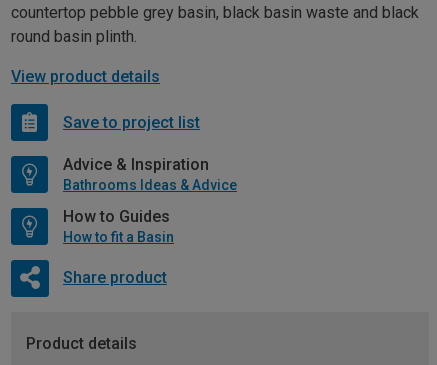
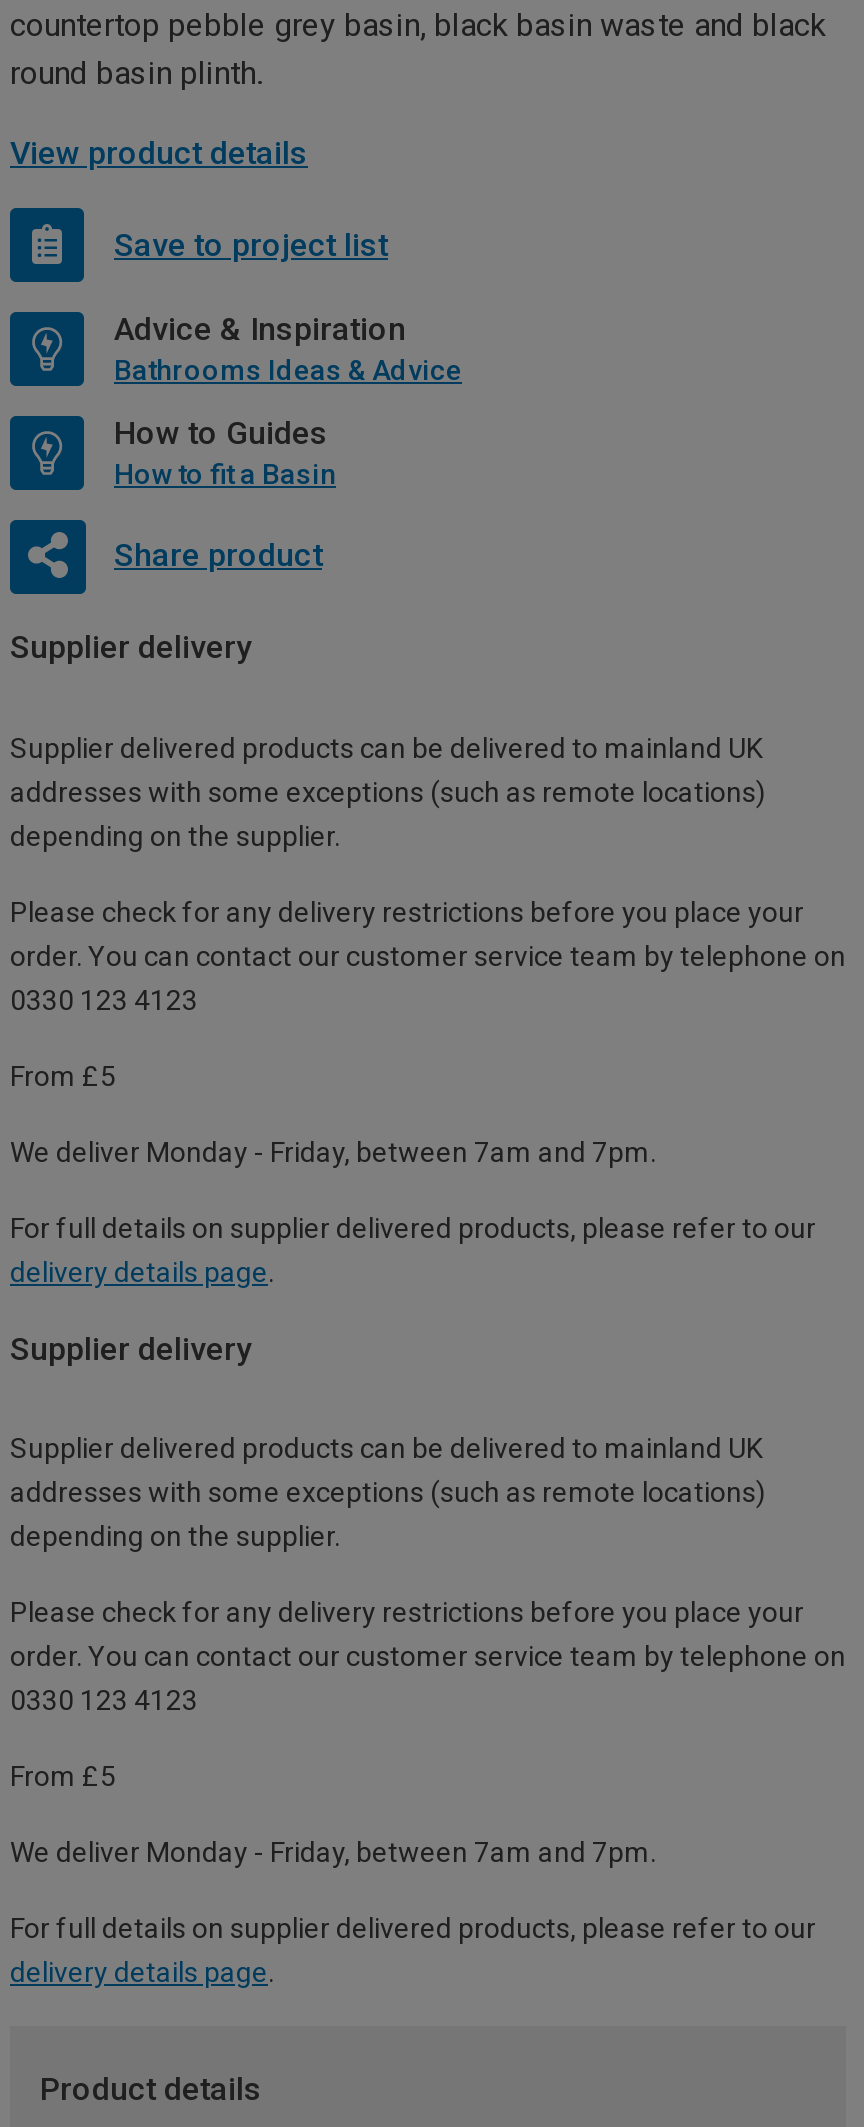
none -> [10,628,846,1989] Supplier delivery | Supplier delivered products can be delivered to mainland UK | addresses with some exceptions (such as remote locations) | depending on the supplier. | Please check for any delivery restrictions before you place your | order. You can contact our customer service team by telephone on | 0330 123 4123 | From £5 | We deliver Monday - Friday, between 7am and 7pm. | For full details on supplier delivered products, please refer to our | delivery details page. | Supplier delivery | Supplier delivered products can be delivered to mainland UK | addresses with some exceptions (such as remote locations) | depending on the supplier. | Please check for any delivery restrictions before you place your | order. You can contact our customer service team by telephone on | 0330 123 4123 | From £5 | We deliver Monday - Friday, between 7am and 7pm. | For full details on supplier delivered products, please refer to our | delivery details page.

